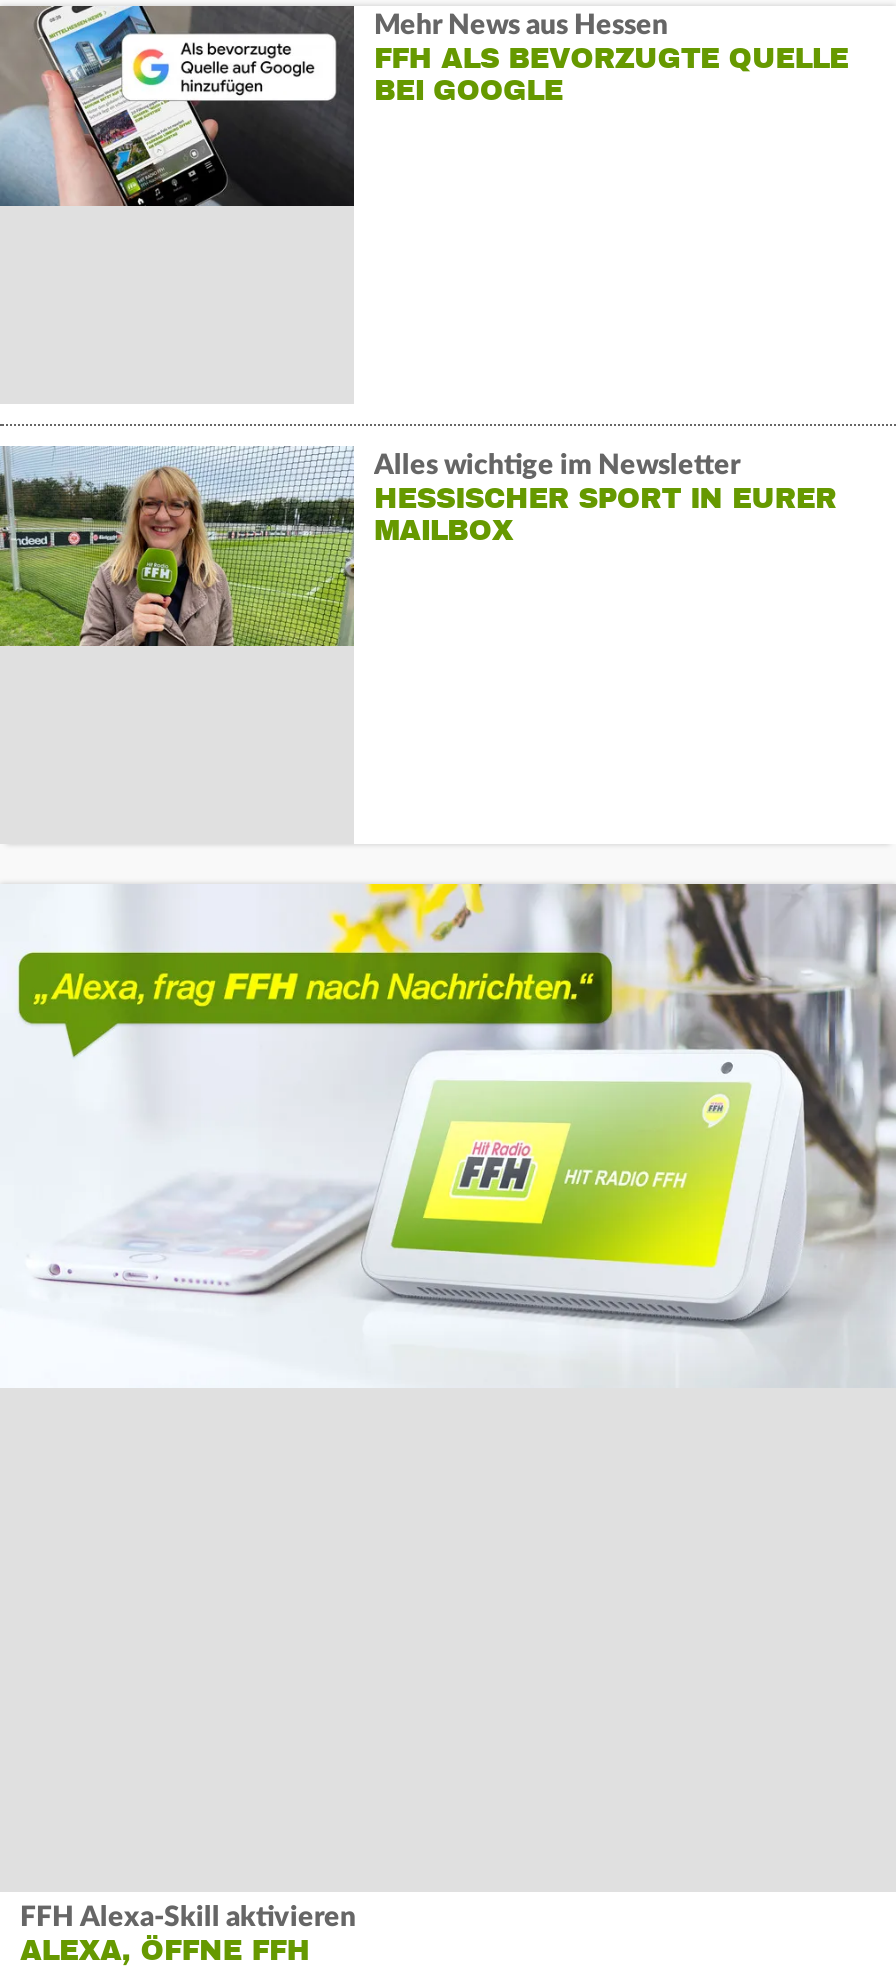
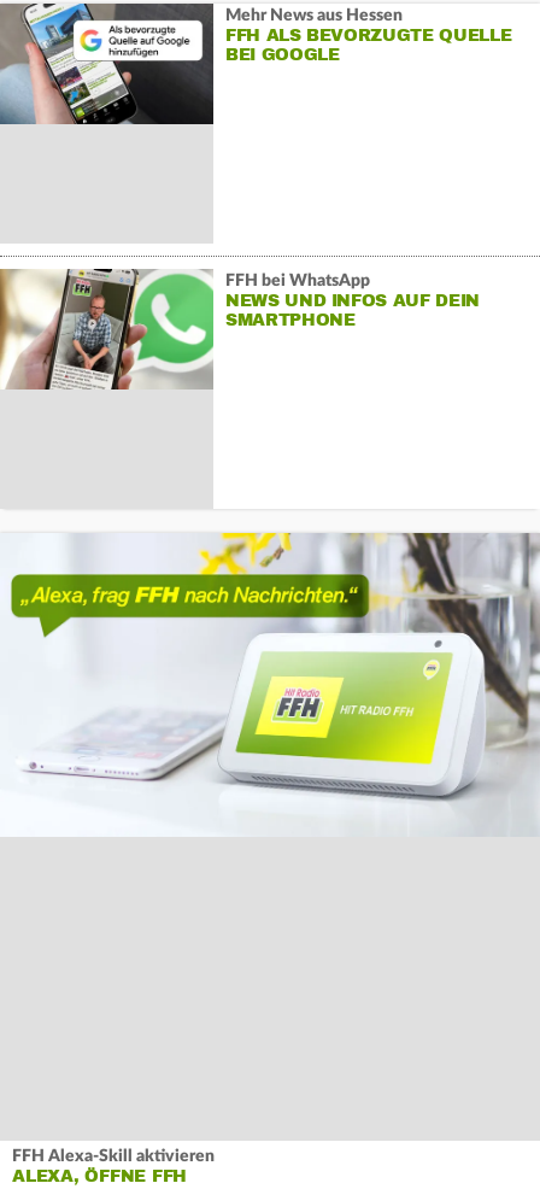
[6,446,836,648] [image] | Alles wichtige im Newsletter | HESSISCHER SPORT IN EURER | MAILBOX -> [4,268,480,389] [image] | FFH bei WhatsApp | NEWS UND INFOS AUF DEIN | SMARTPHONE

